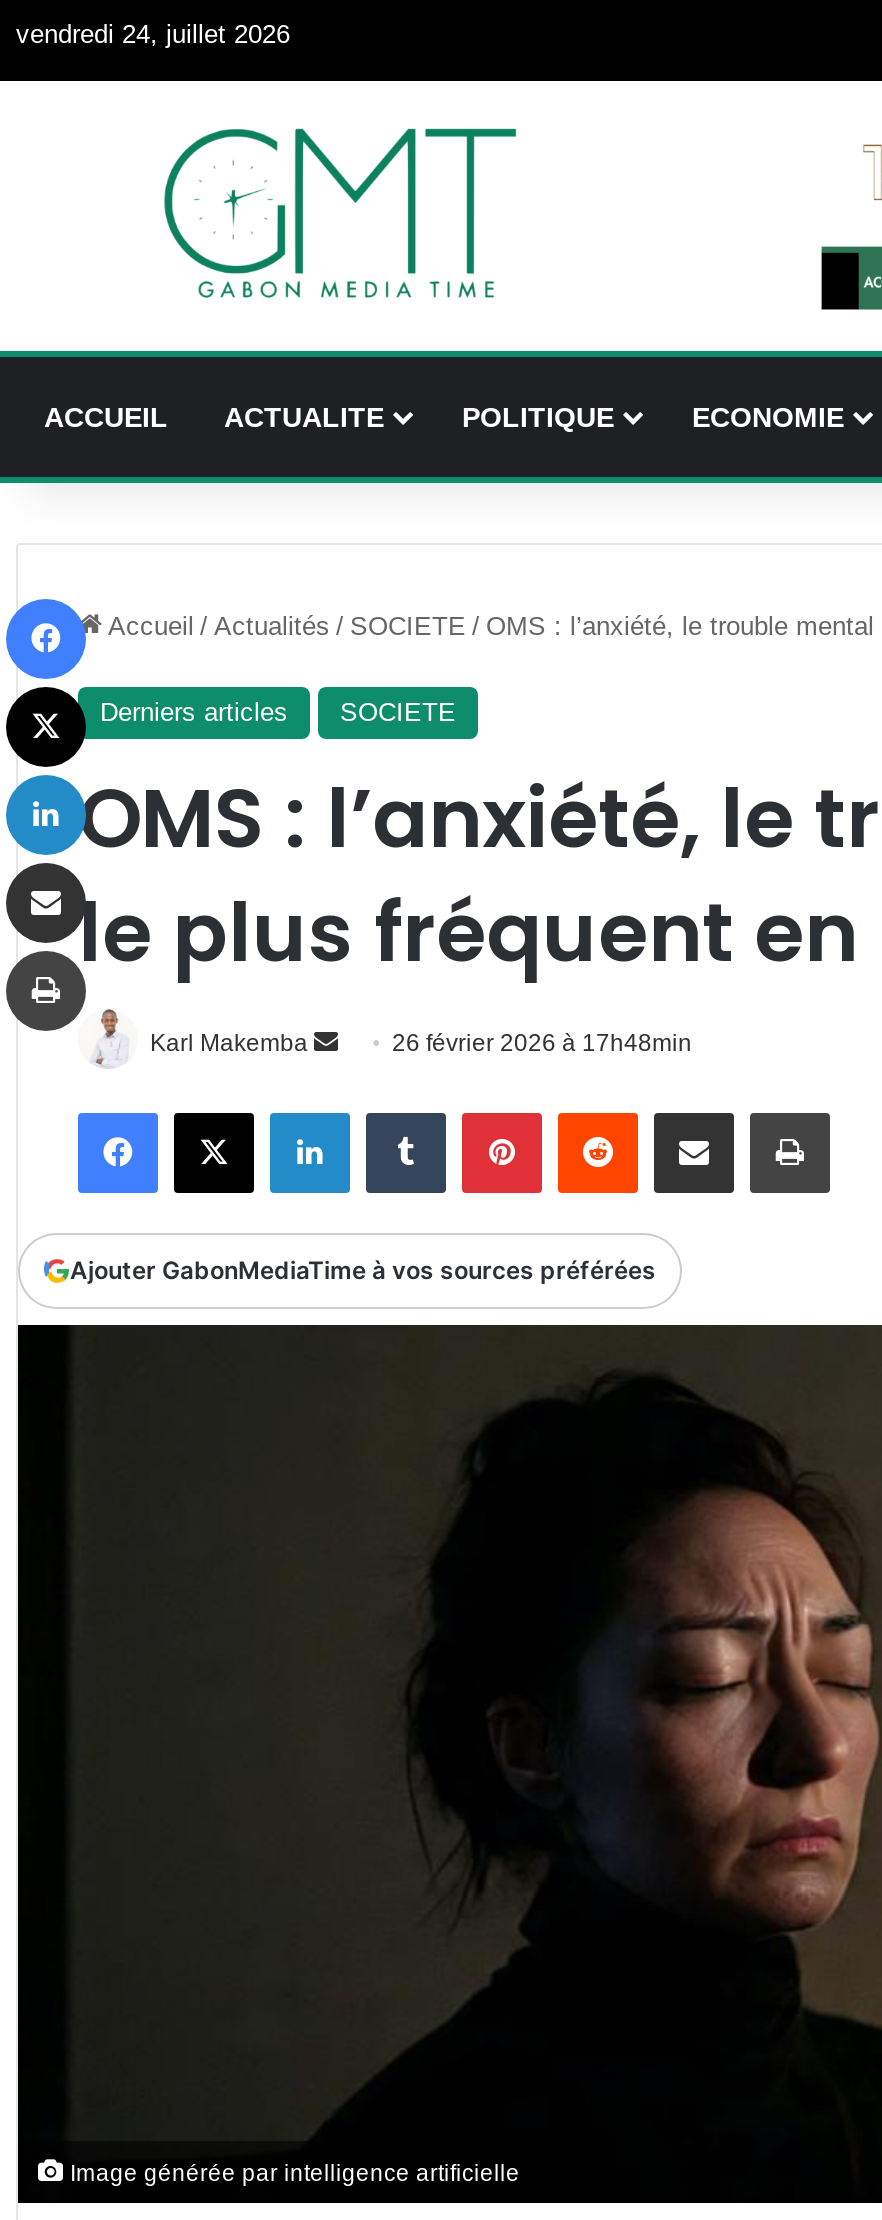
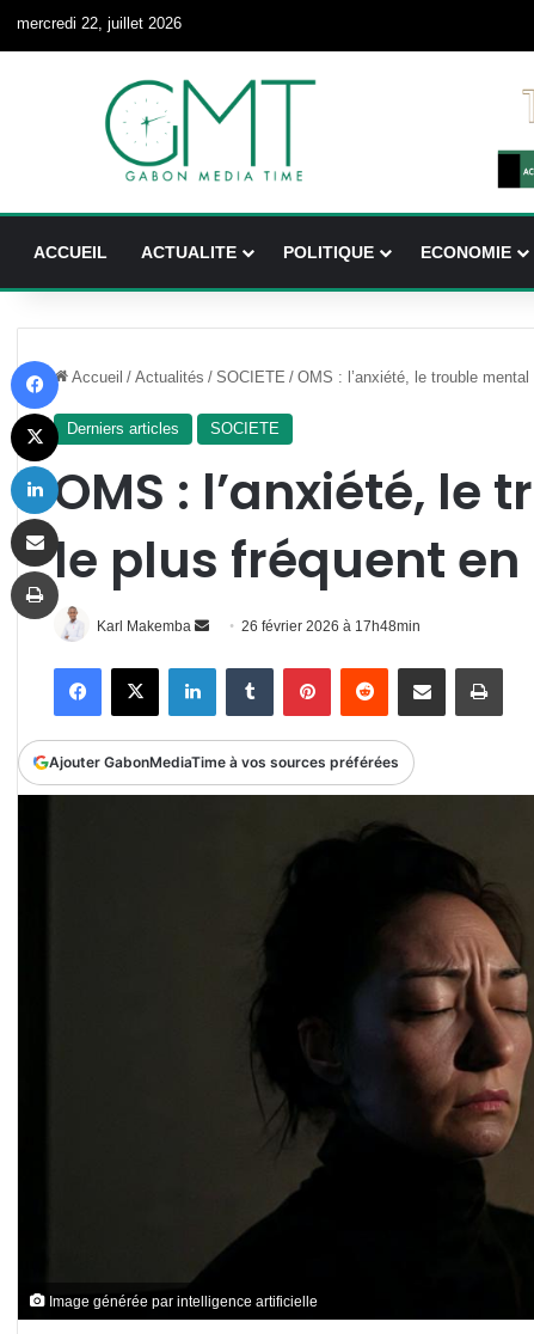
[16,19,290,49] vendredi 24, juillet 2026 -> [17,14,182,32] mercredi 22, juillet 2026

